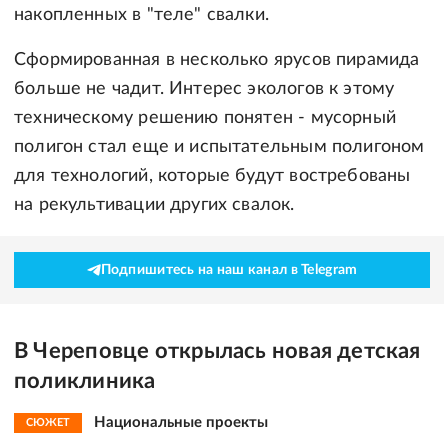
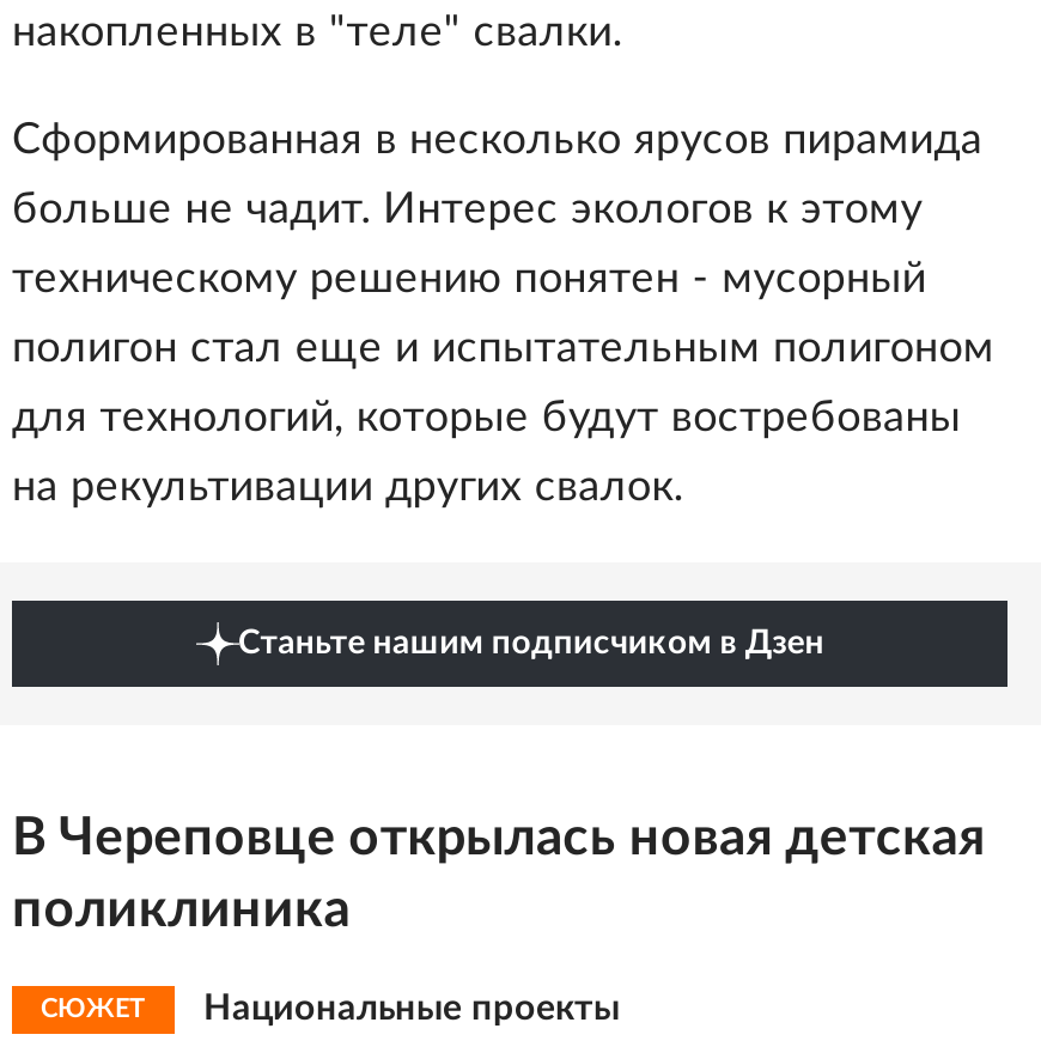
[101,263,357,277] Подпишитесь на наш канал в Telegram -> [238,627,824,660] Станьте нашим подписчиком в Дзен

